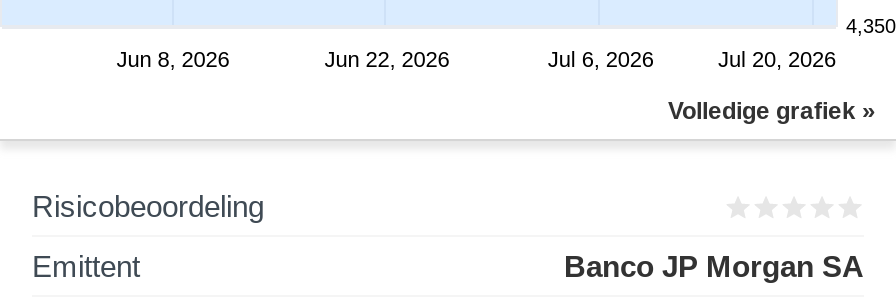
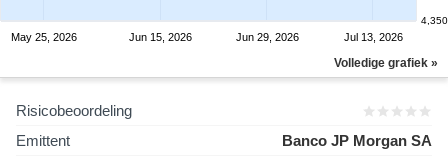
[117,47,836,72] Jun 8, 2026 | Jun 22, 2026 | Jul 6, 2026 | Jul 20, 2026 -> [11,31,403,43] May 25, 2026 | Jun 15, 2026 | Jun 29, 2026 | Jul 13, 2026

